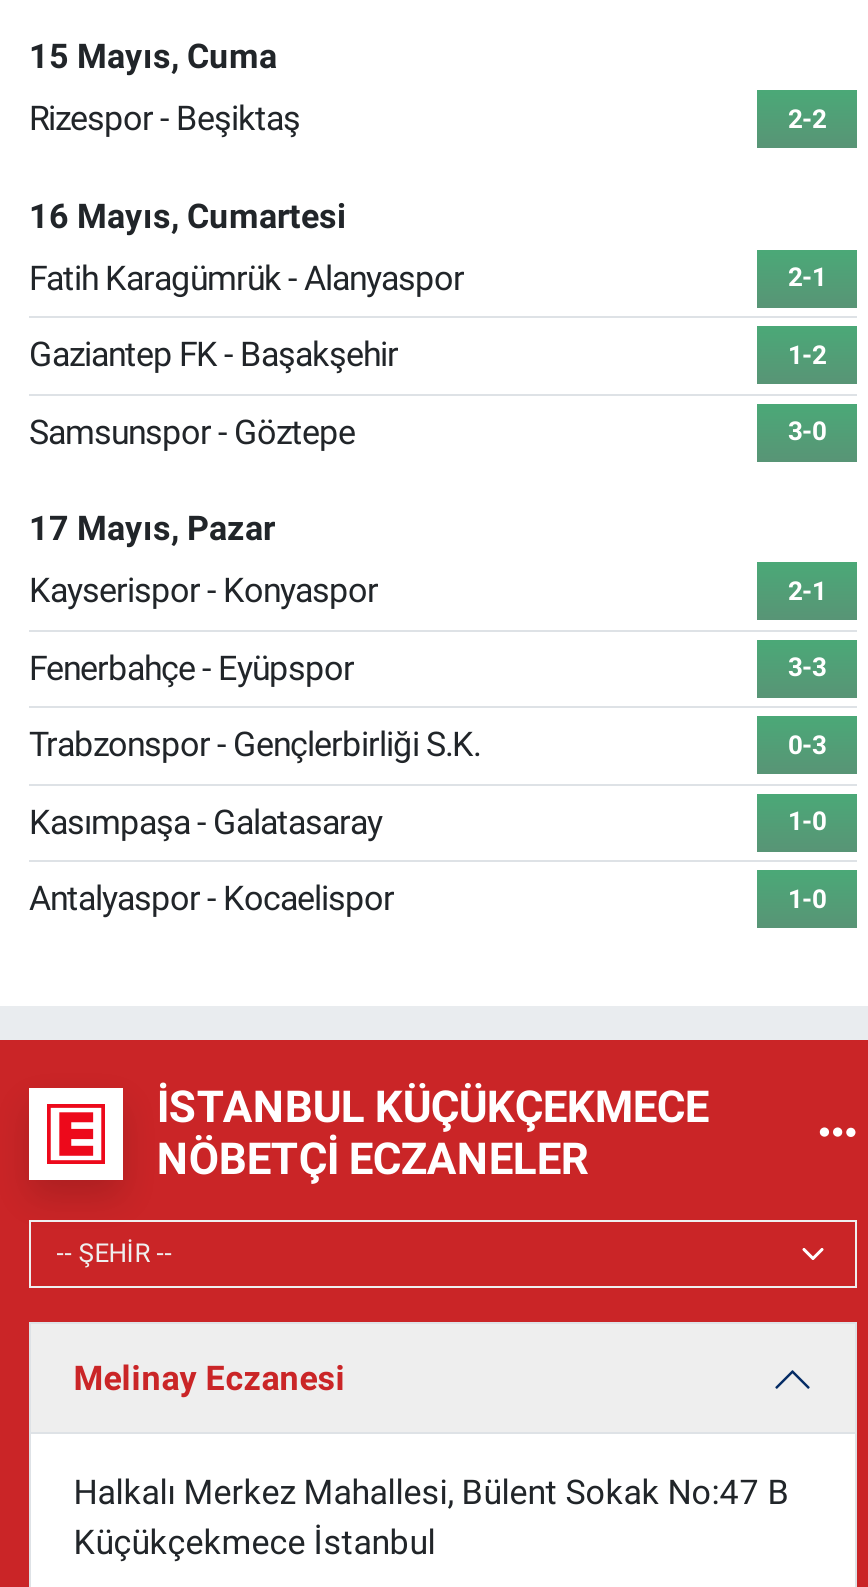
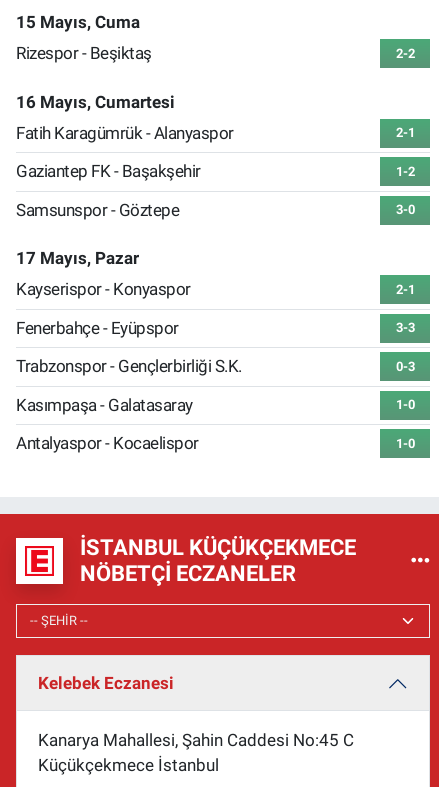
[73,1359,345,1399] Melinay Eczanesi -> [38,673,174,693] Kelebek Eczanesi
[73,1472,789,1512] Halkalı Merkez Mahallesi, Bülent Sokak No:47 B -> [38,730,354,750] Kanarya Mahallesi, Şahin Caddesi No:45 C

